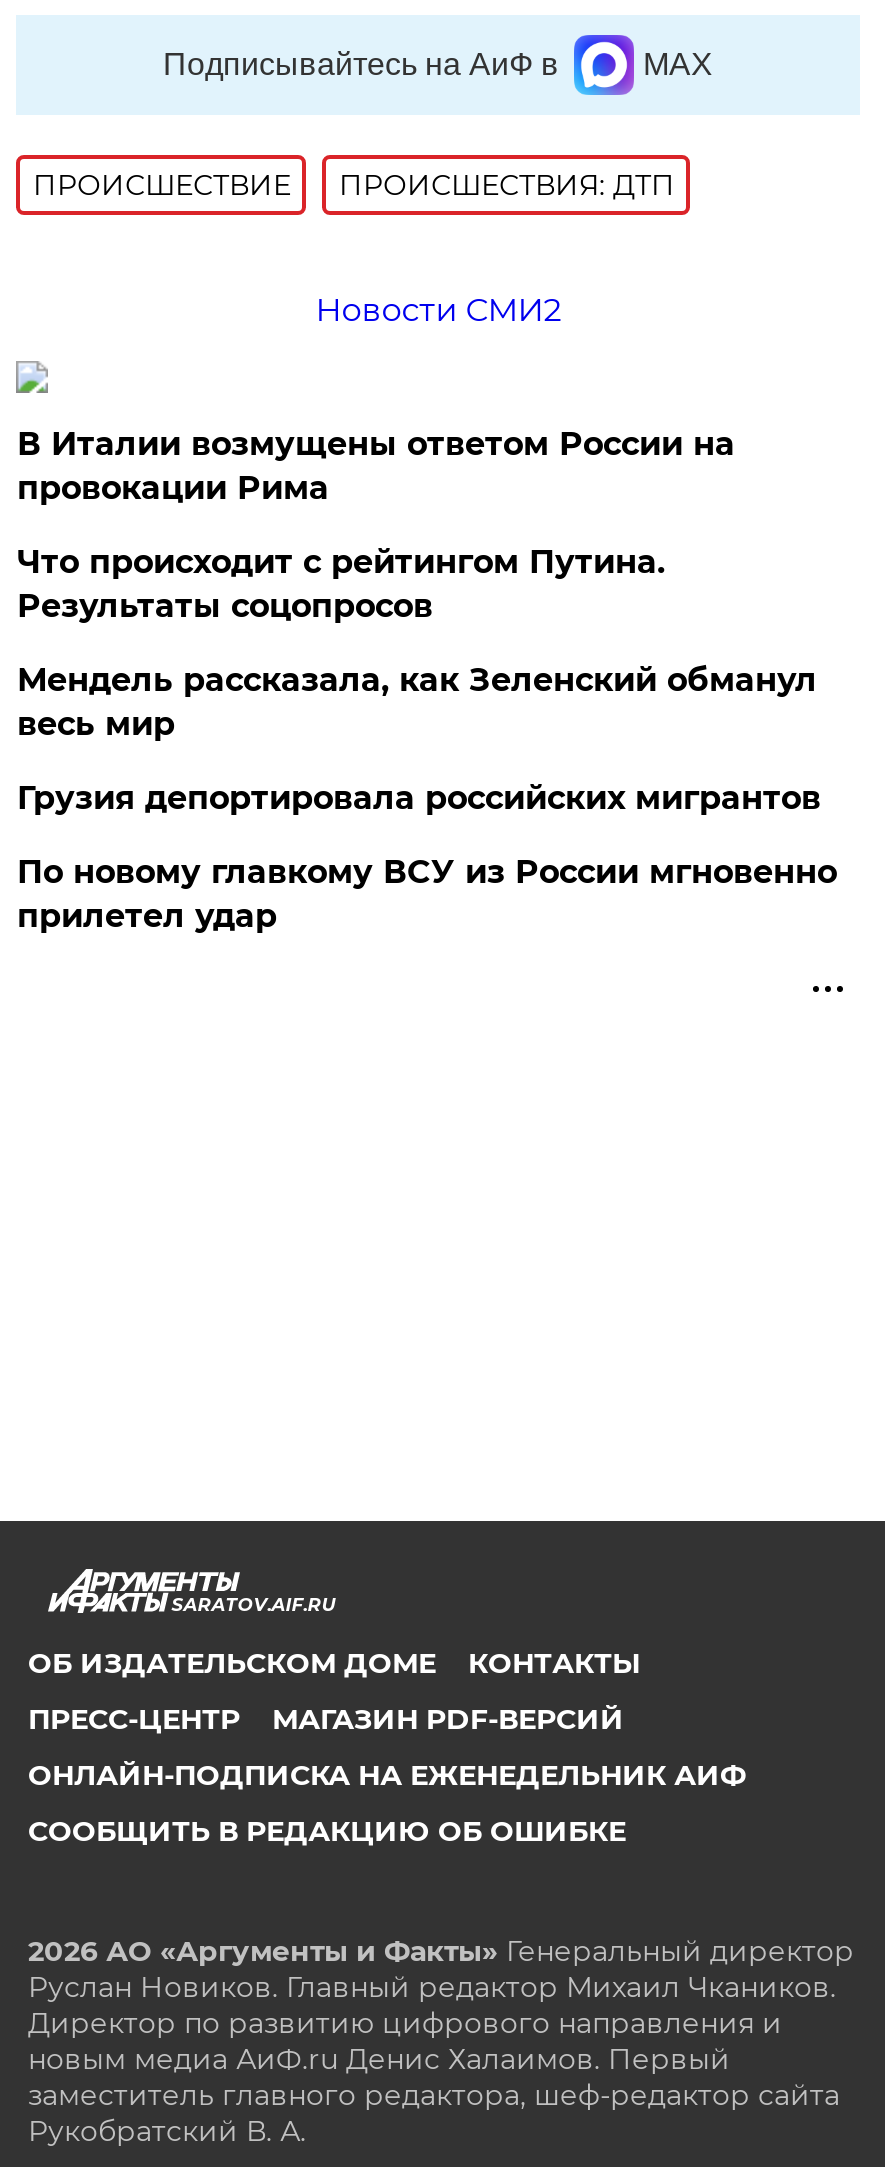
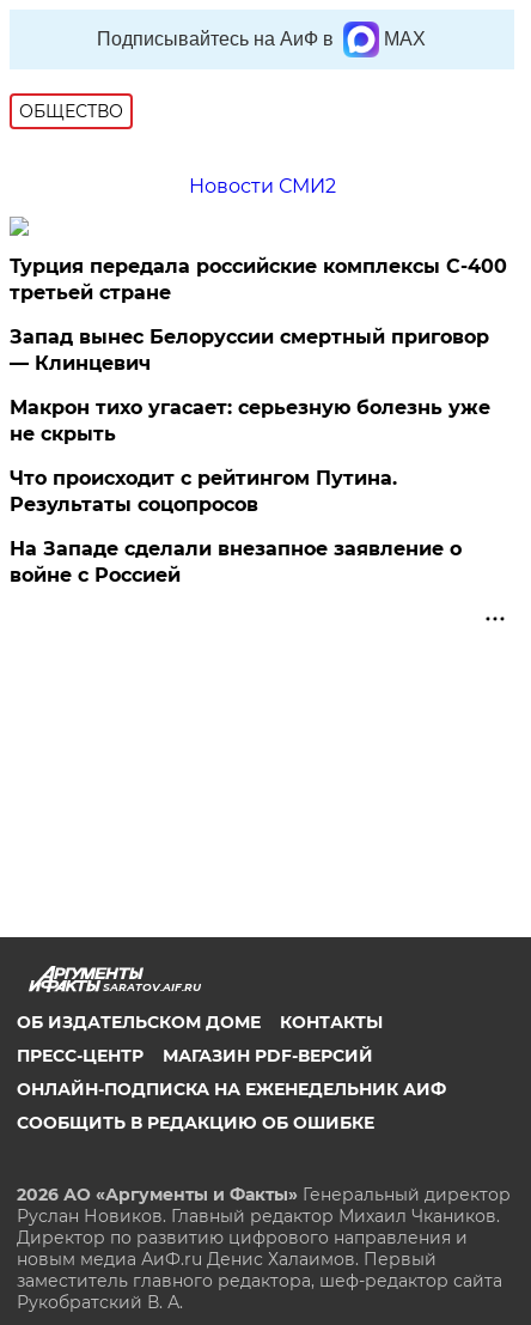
[33,168,675,204] ПРОИСШЕСТВИE | ПРОИСШЕСТВИЯ: ДТП -> [20,101,124,122] ОБЩЕСТВО
[17,426,735,508] В Италии возмущены ответом России на | провокации Рима -> [10,255,508,446] Турция передала российские комплексы С-400 | третьей стране | Запад вынес Белоруссии смертный приговор | — Клинцевич | Макрон тихо угасает: серьезную болезнь уже | не скрыть
moved [17,544,665,626] -> [10,467,398,516]: Что происходит с рейтингом Путина. | Результаты соцопросов
[17,662,837,936] Мендель рассказала, как Зеленский обманул | весь мир | Грузия депортировала российских мигрантов | По новому главкому ВСУ из России мгновенно | прилетел удар -> [10,538,462,587] На Западе сделали внезапное заявление о | войне с Россией

